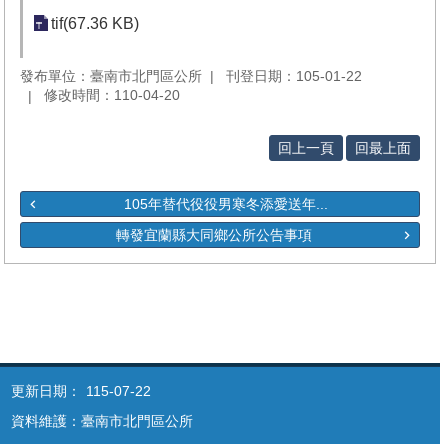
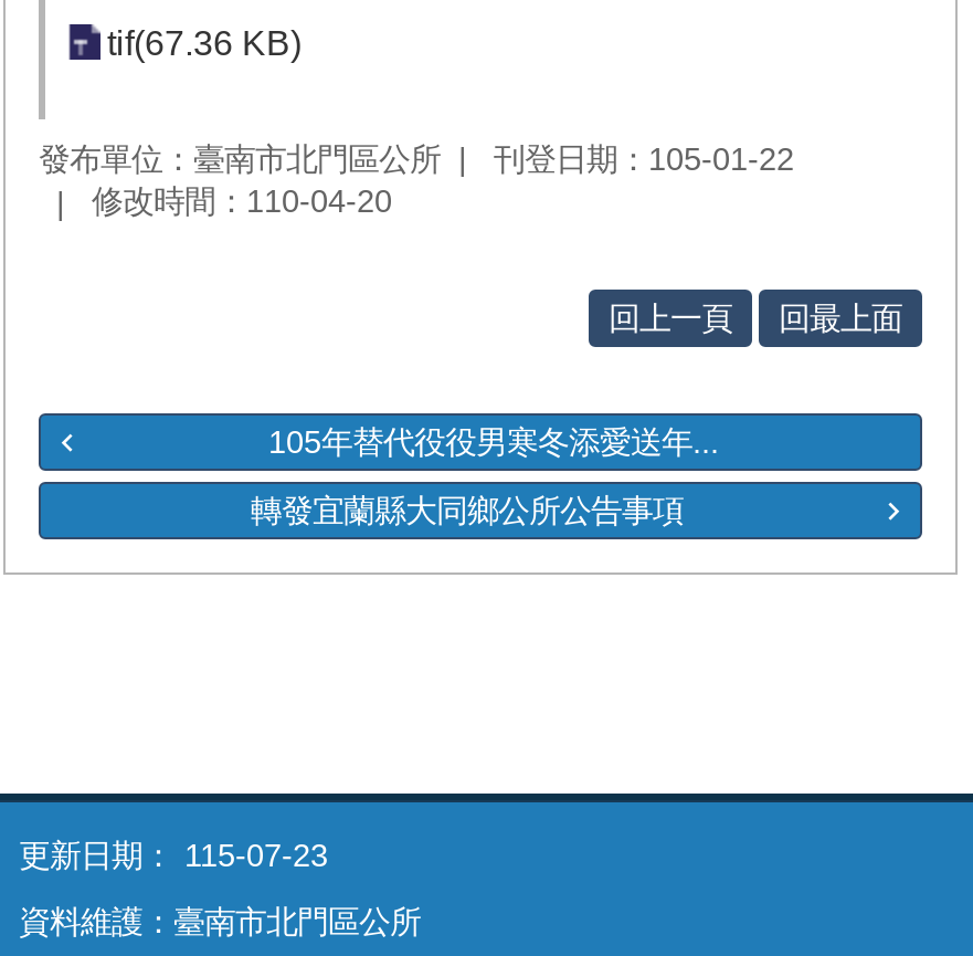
[11,383,151,399] 更新日期： 115-07-22 -> [19,839,328,874] 更新日期： 115-07-23

